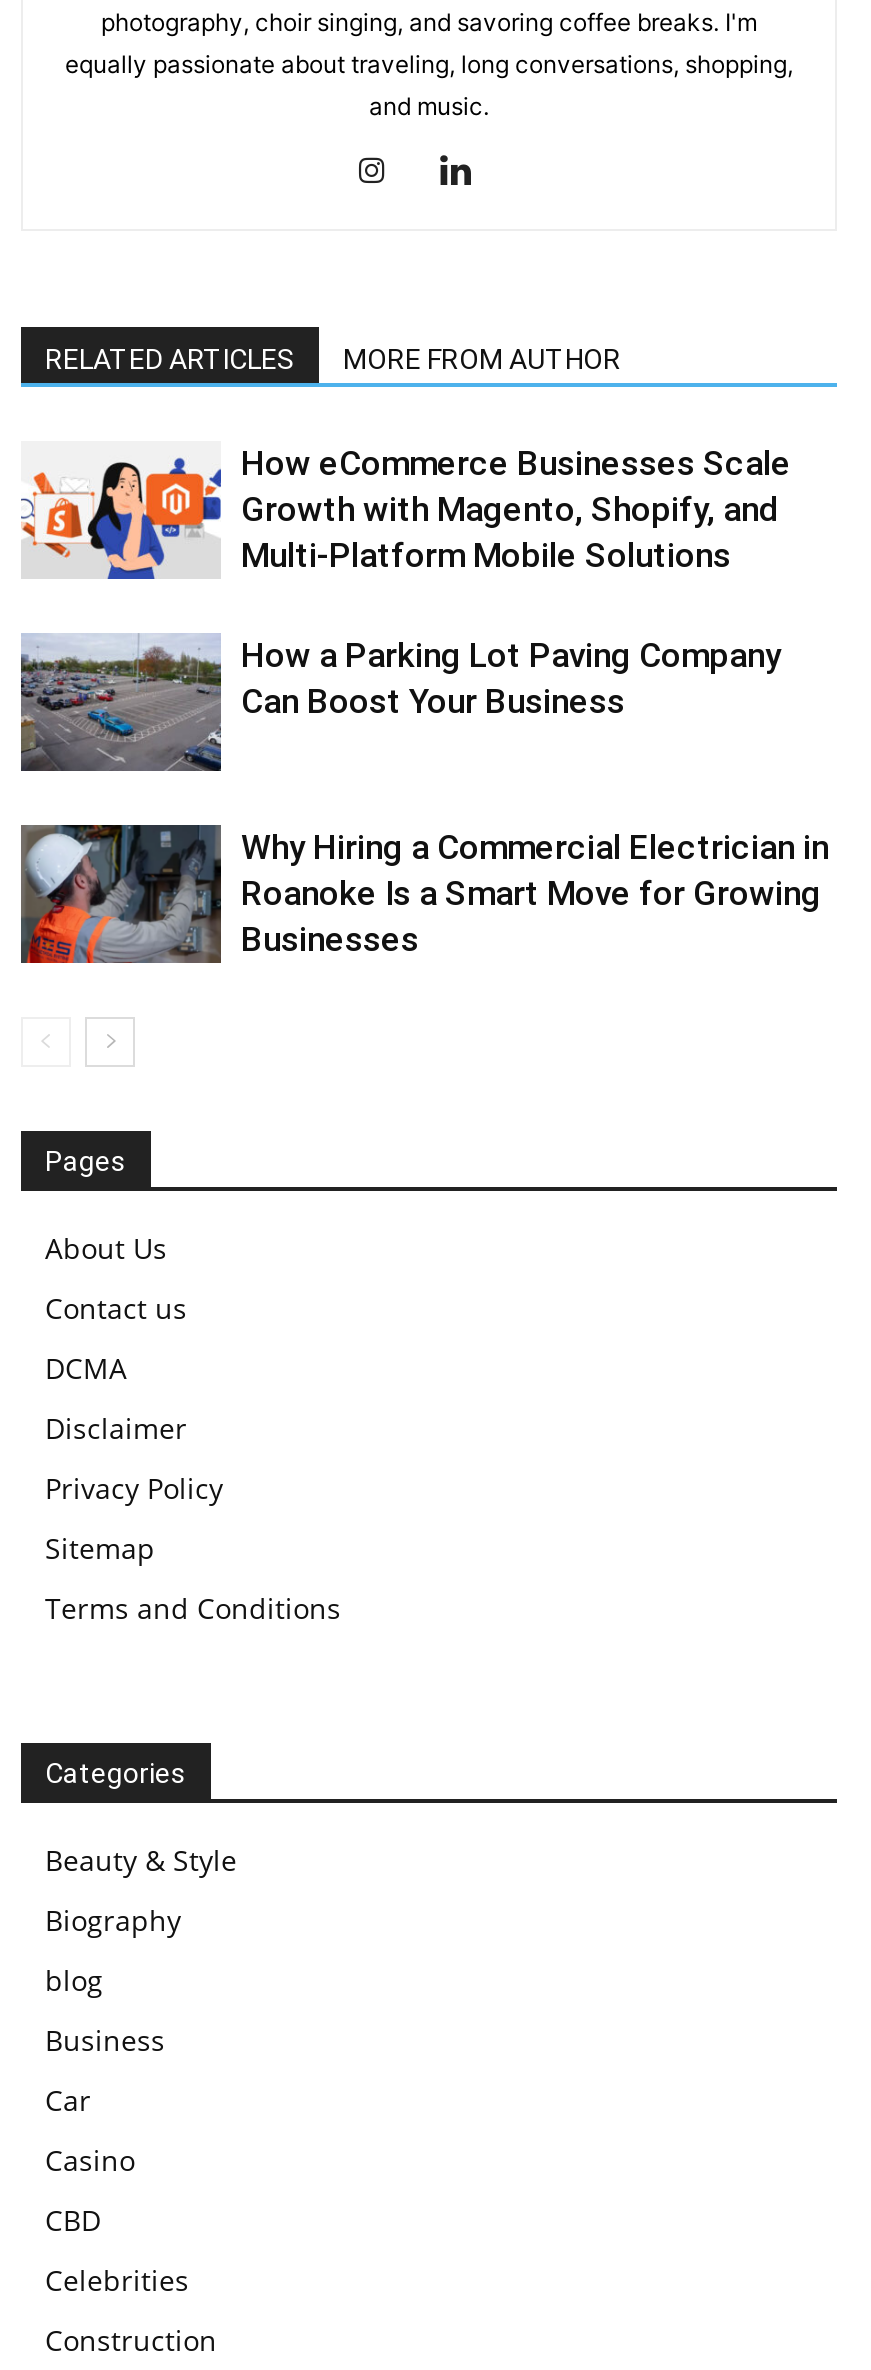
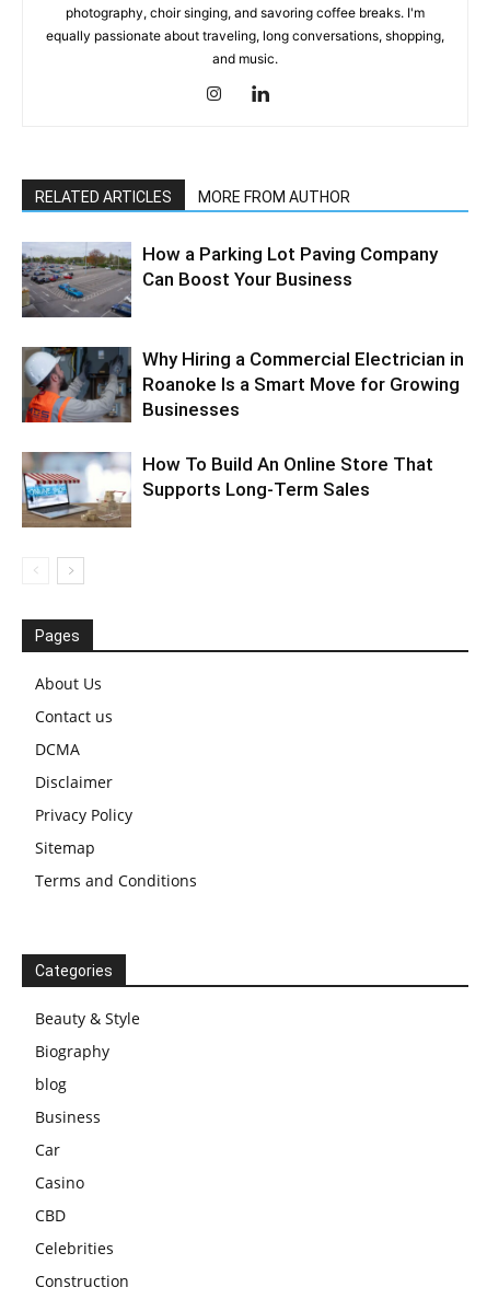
[21,444,791,580] [image] | How eCommerce Businesses Scale | Growth with Magento, Shopify, and | Multi-Platform Mobile Solutions -> none
moved [17,634,829,960] -> [20,242,464,420]: [image] | How a Parking Lot Paving Company | Can Boost Your Business | Why Hiring a Commercial Electrician in | Roanoke Is a Smart Move for Growing | Businesses
none -> [22,452,433,529] [image] | How To Build An Online Store That | Supports Long-Term Sales

